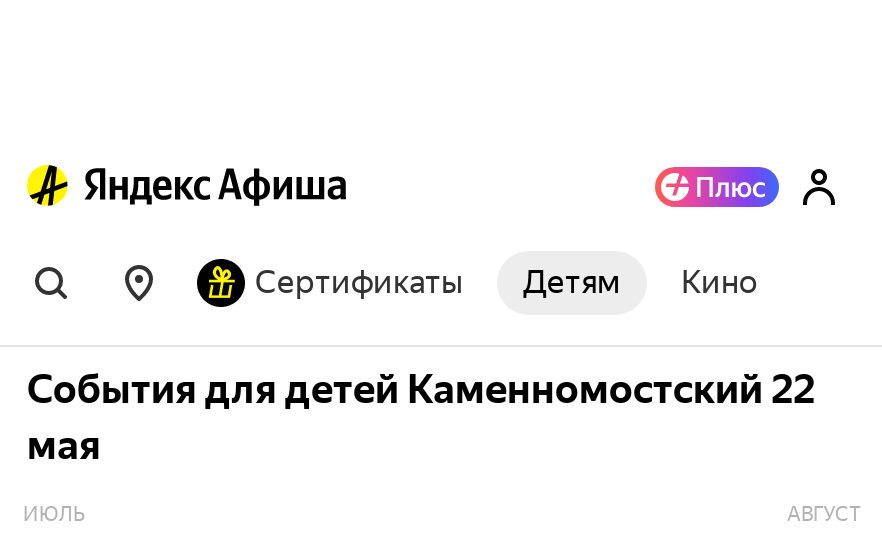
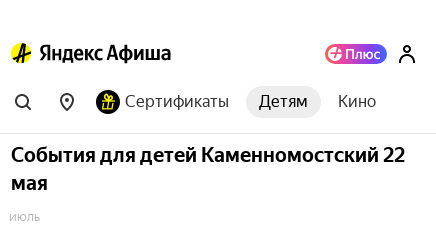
[787,503,861,525] АВГУСТ -> none

